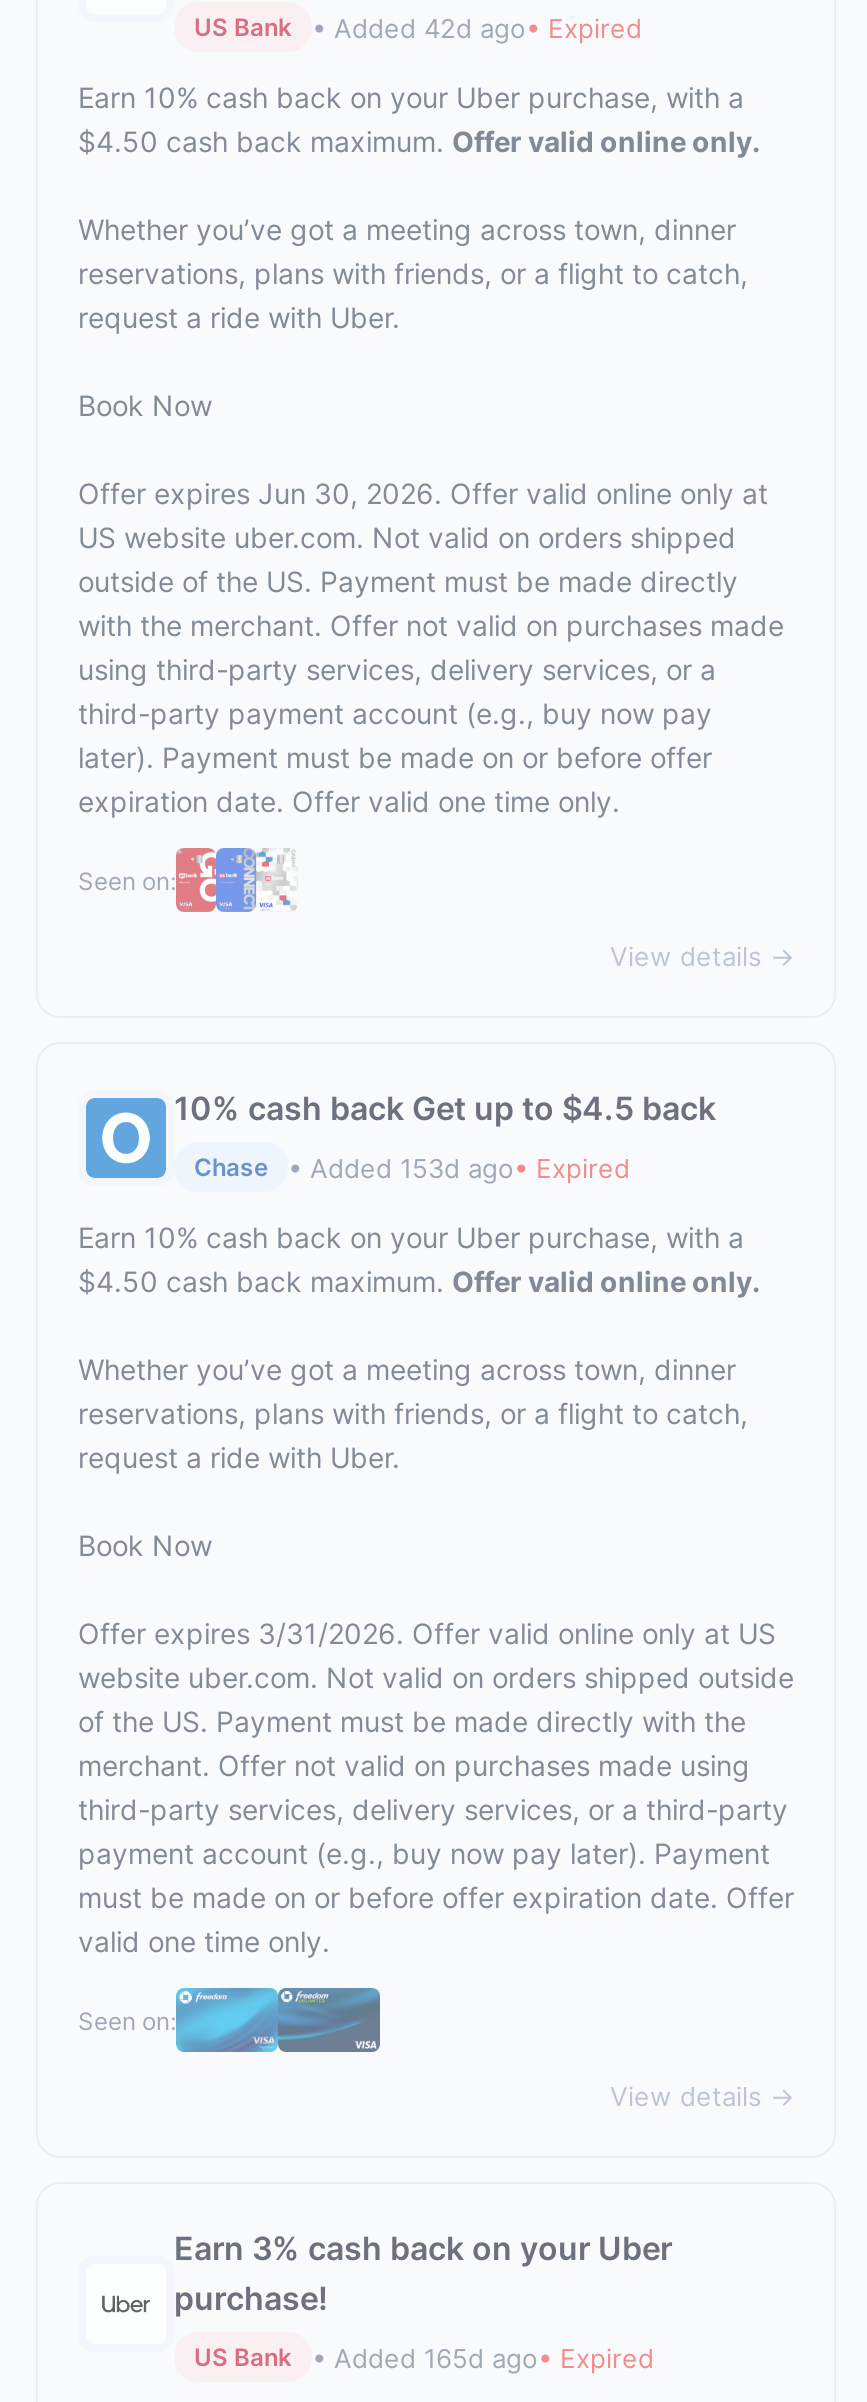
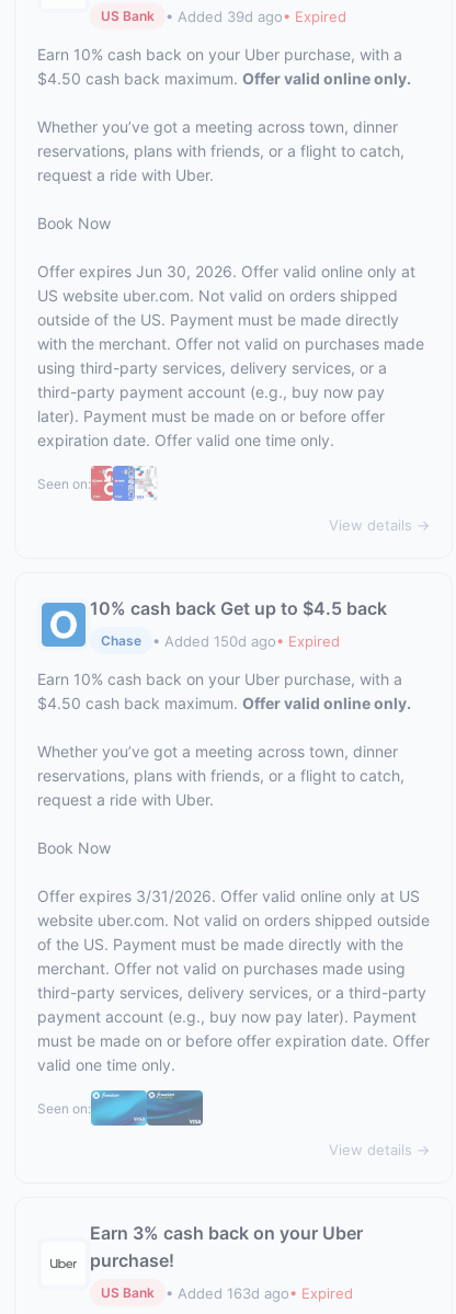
[312,11,642,43] • Added 42d ago• Expired -> [166,7,346,25] • Added 39d ago• Expired
[288,1151,630,1183] • Added 153d ago• Expired -> [152,632,340,649] • Added 150d ago• Expired
[312,2341,654,2373] • Added 165d ago• Expired -> [166,1284,353,1301] • Added 163d ago• Expired

